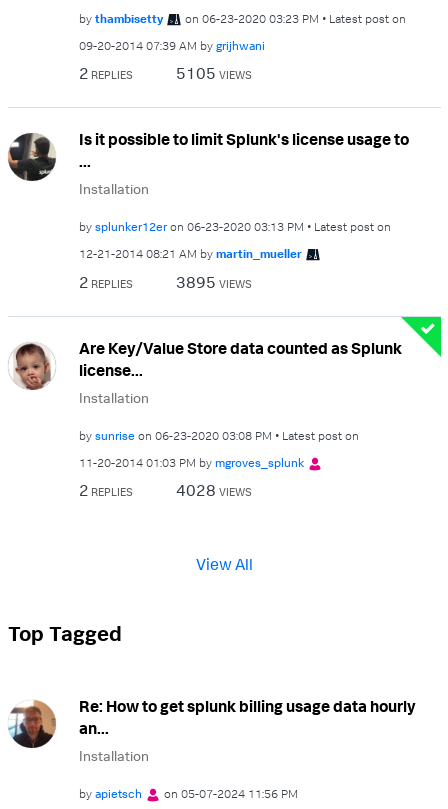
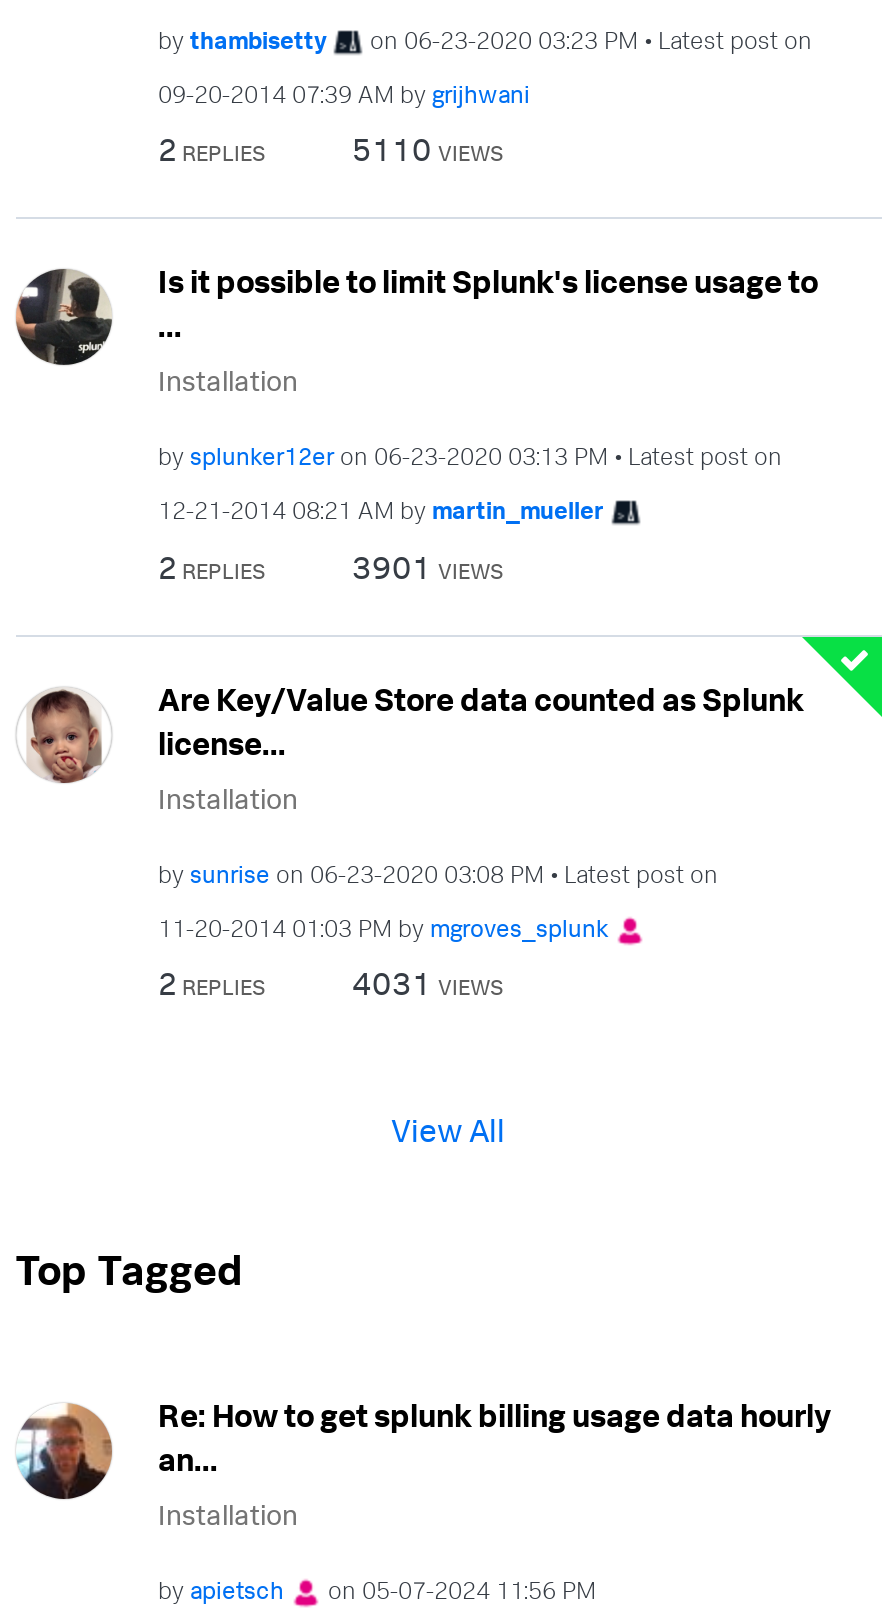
[176,63,252,83] 5105 VIEWS -> [352,129,504,169] 5110 VIEWS
[176,271,252,291] 3895 VIEWS -> [352,546,504,586] 3901 VIEWS
[176,480,252,500] 4028 VIEWS -> [352,963,504,1003] 4031 VIEWS

